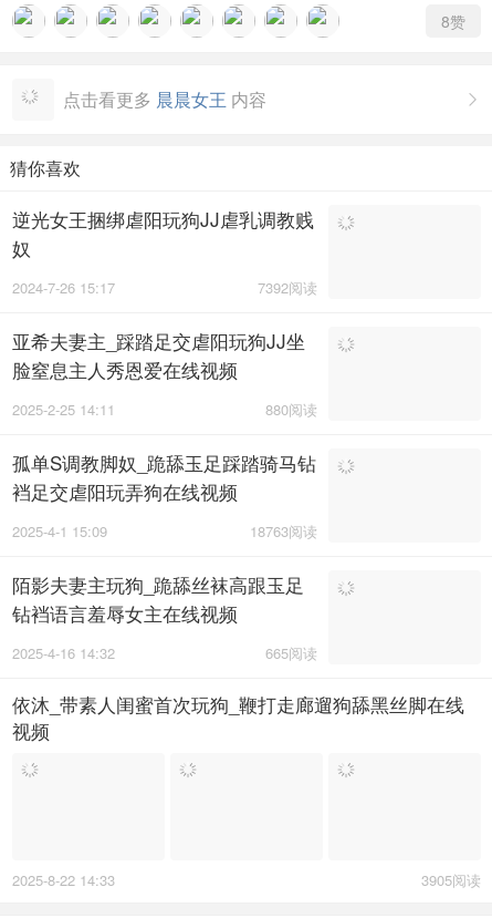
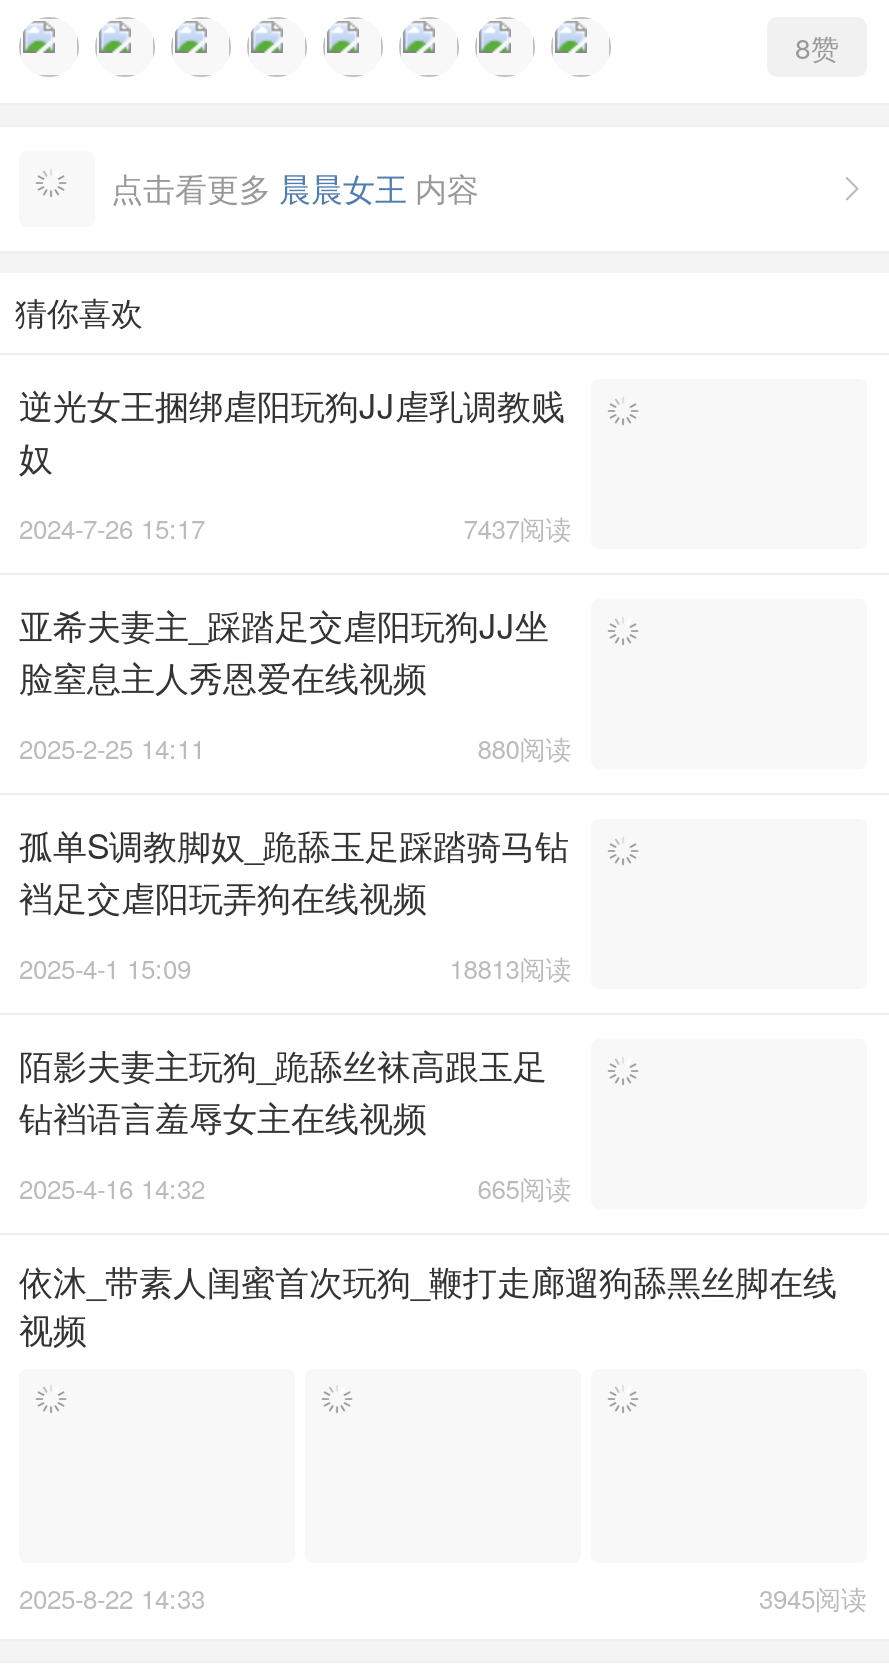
[258,277,318,298] 7392阅读 -> [463,510,571,548] 7437阅读
[250,521,318,542] 18763阅读 -> [449,950,571,988] 18813阅读
[421,869,481,891] 3905阅读 -> [759,1579,867,1617] 3945阅读

